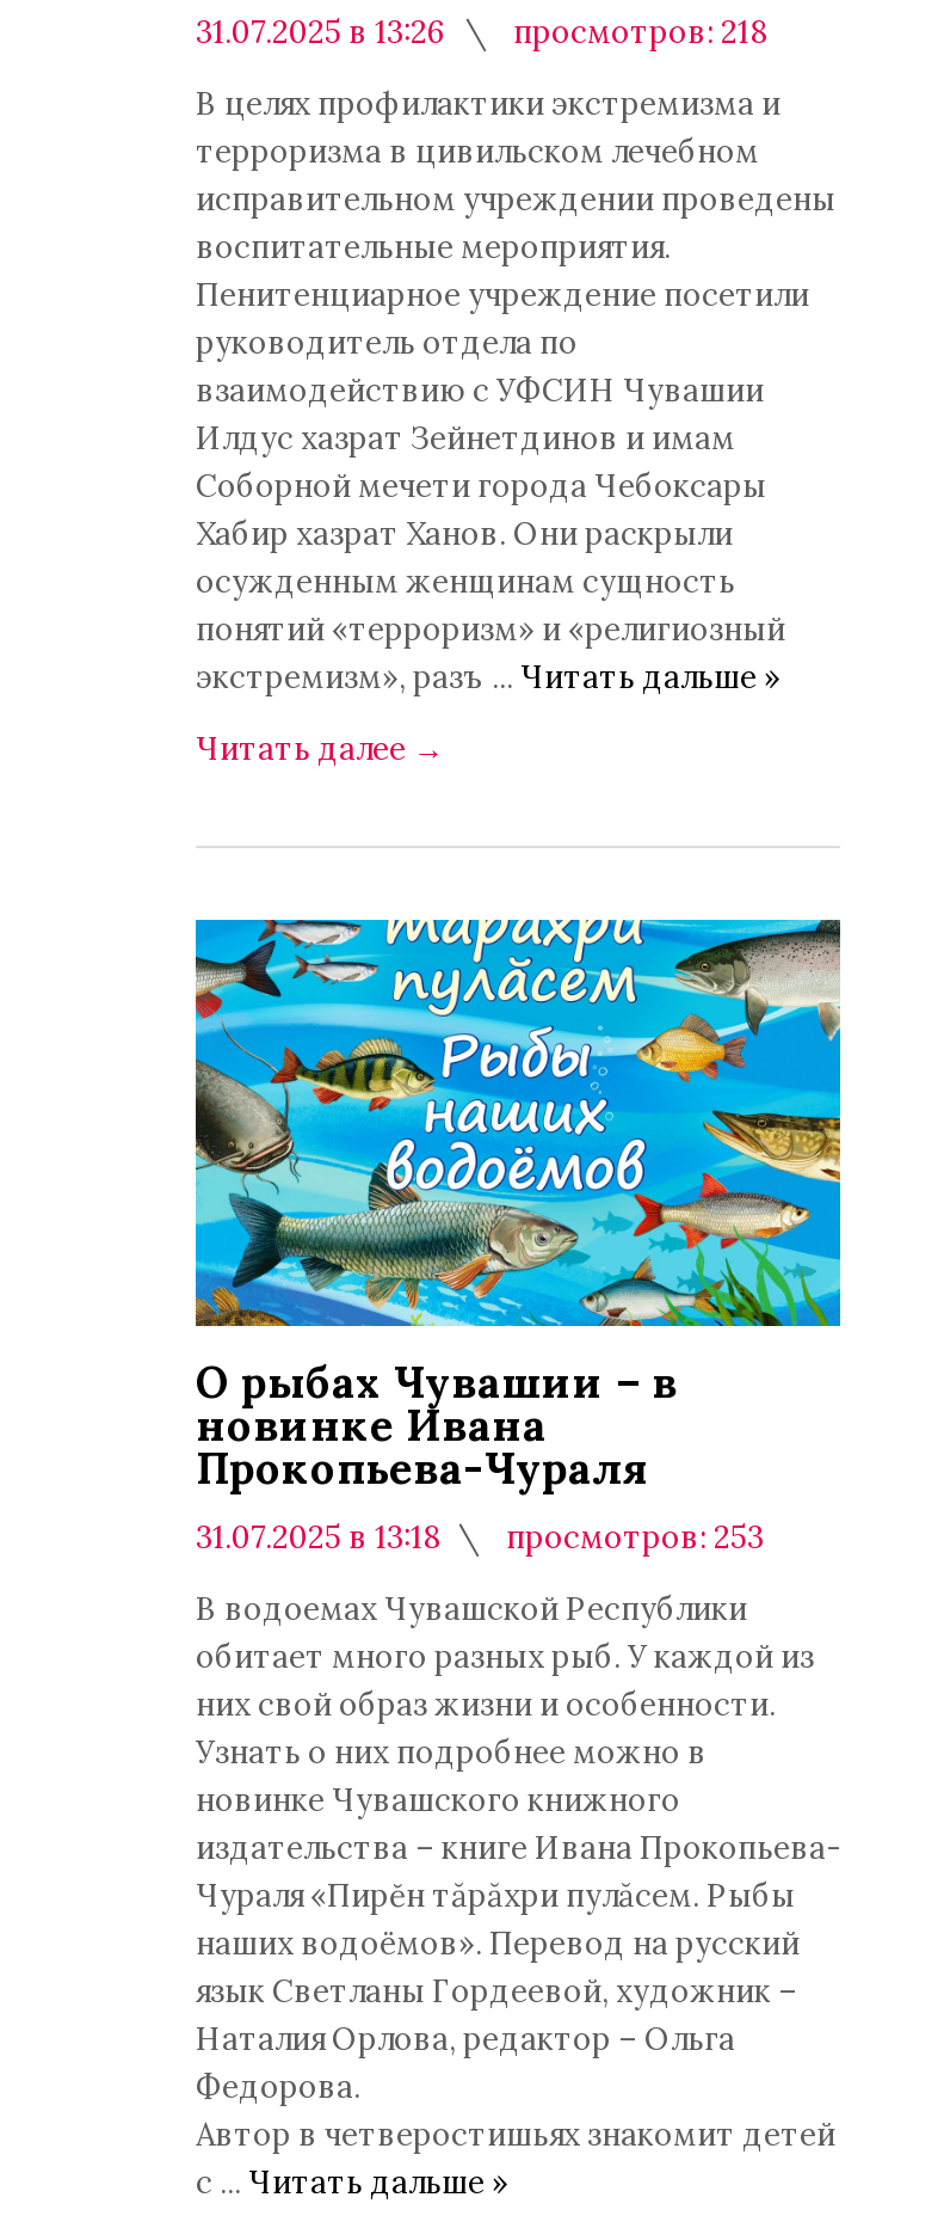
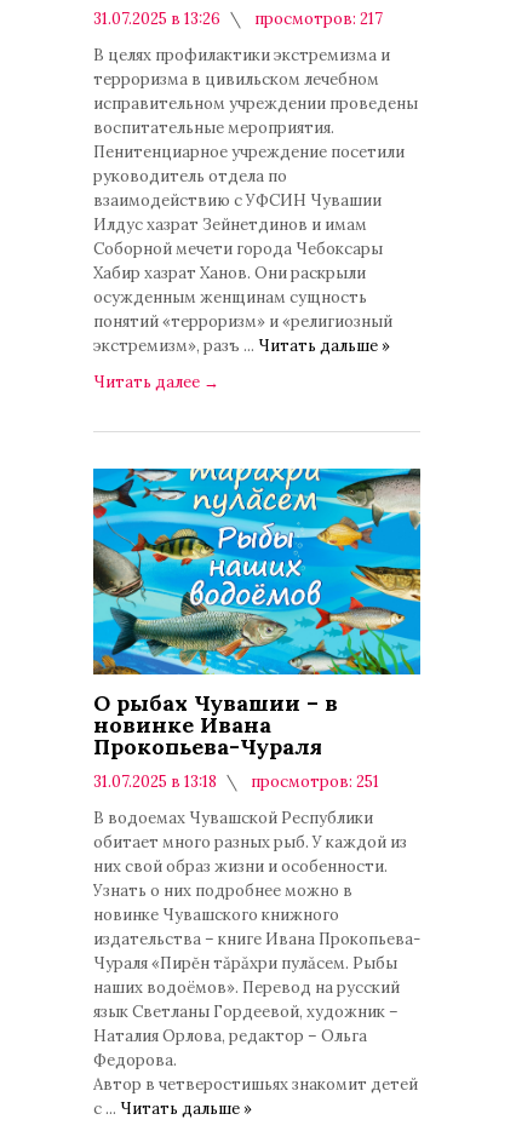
[196,12,766,53] 31.07.2025 в 13:26 просмотров: 218 -> [93,8,383,29] 31.07.2025 в 13:26 просмотров: 217
[196,1517,764,1558] 31.07.2025 в 13:18 просмотров: 253 -> [93,771,379,792] 31.07.2025 в 13:18 просмотров: 251

